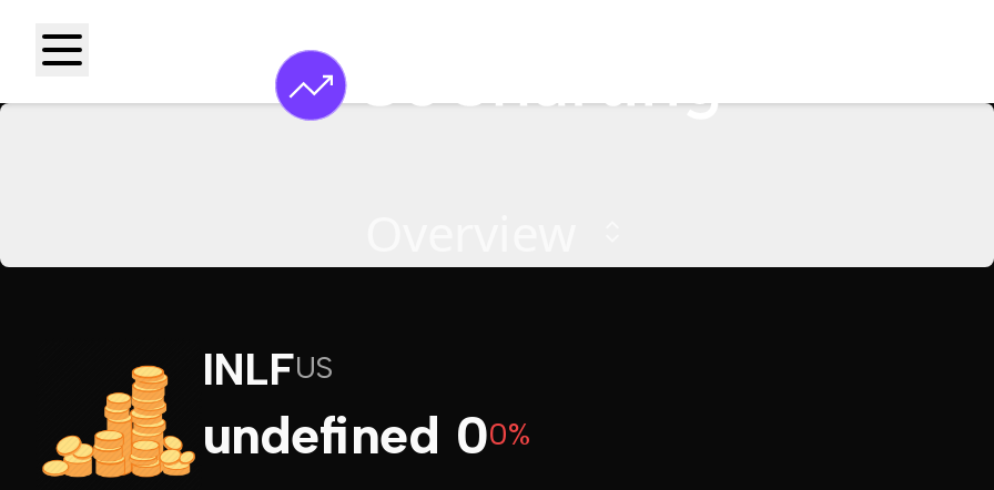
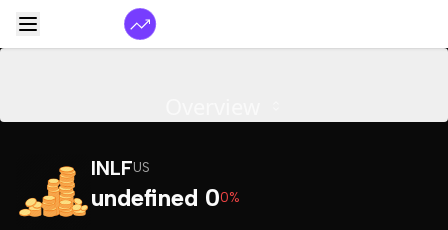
[273,14,348,123] [image] -> [123,7,157,56] [image]

